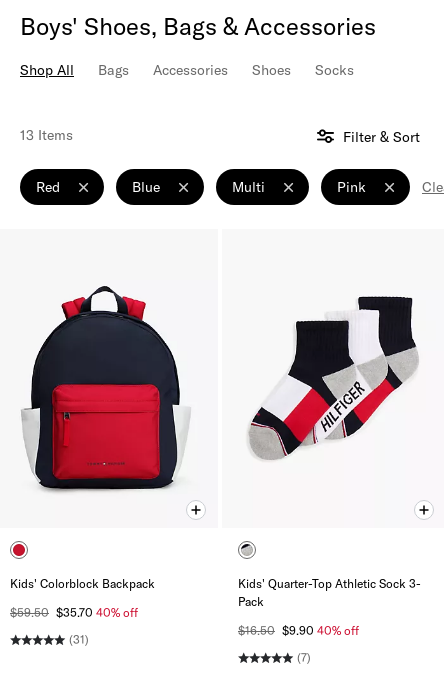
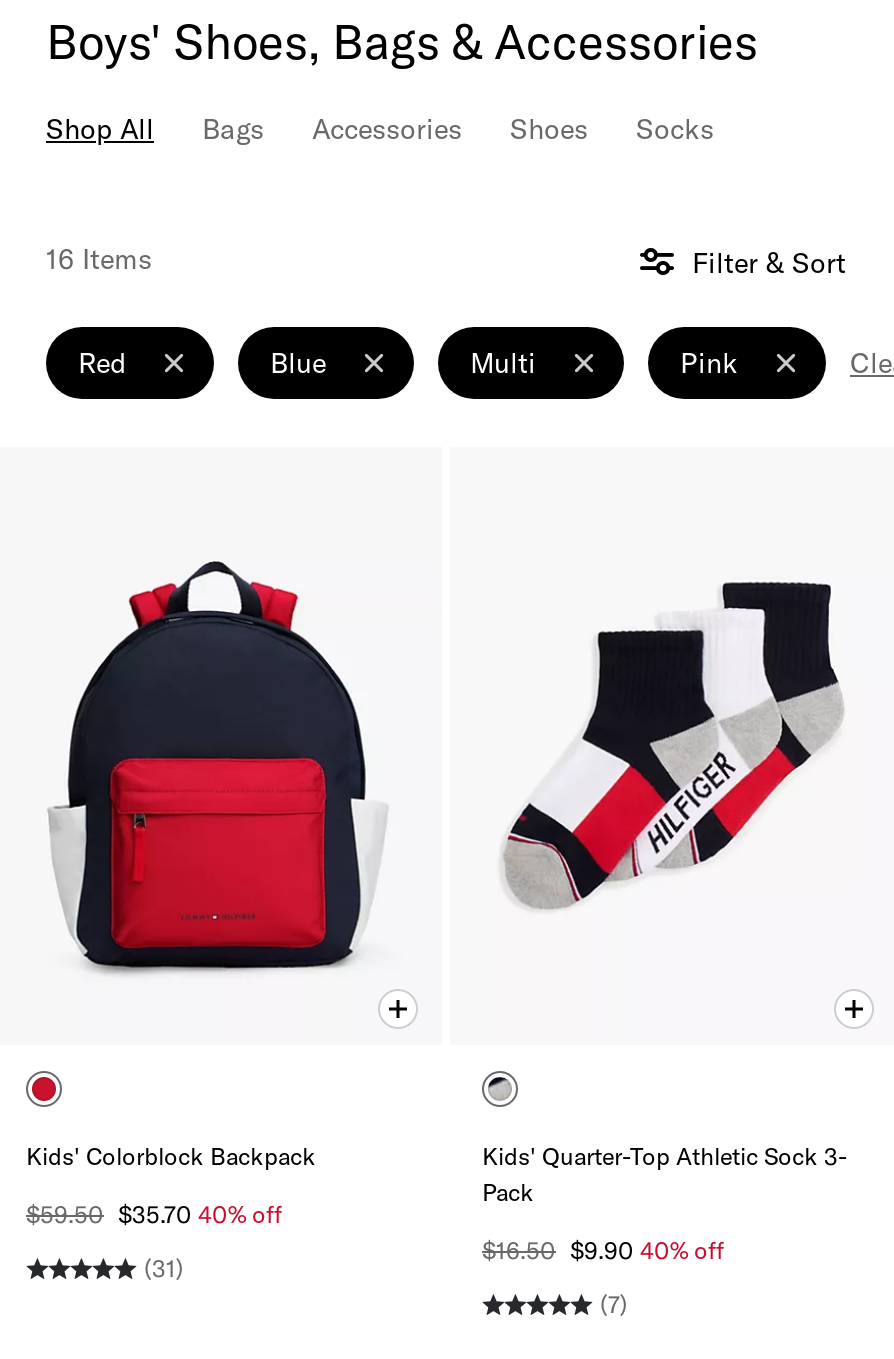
[20,126,73,144] 13 Items -> [46,241,152,277] 16 Items

